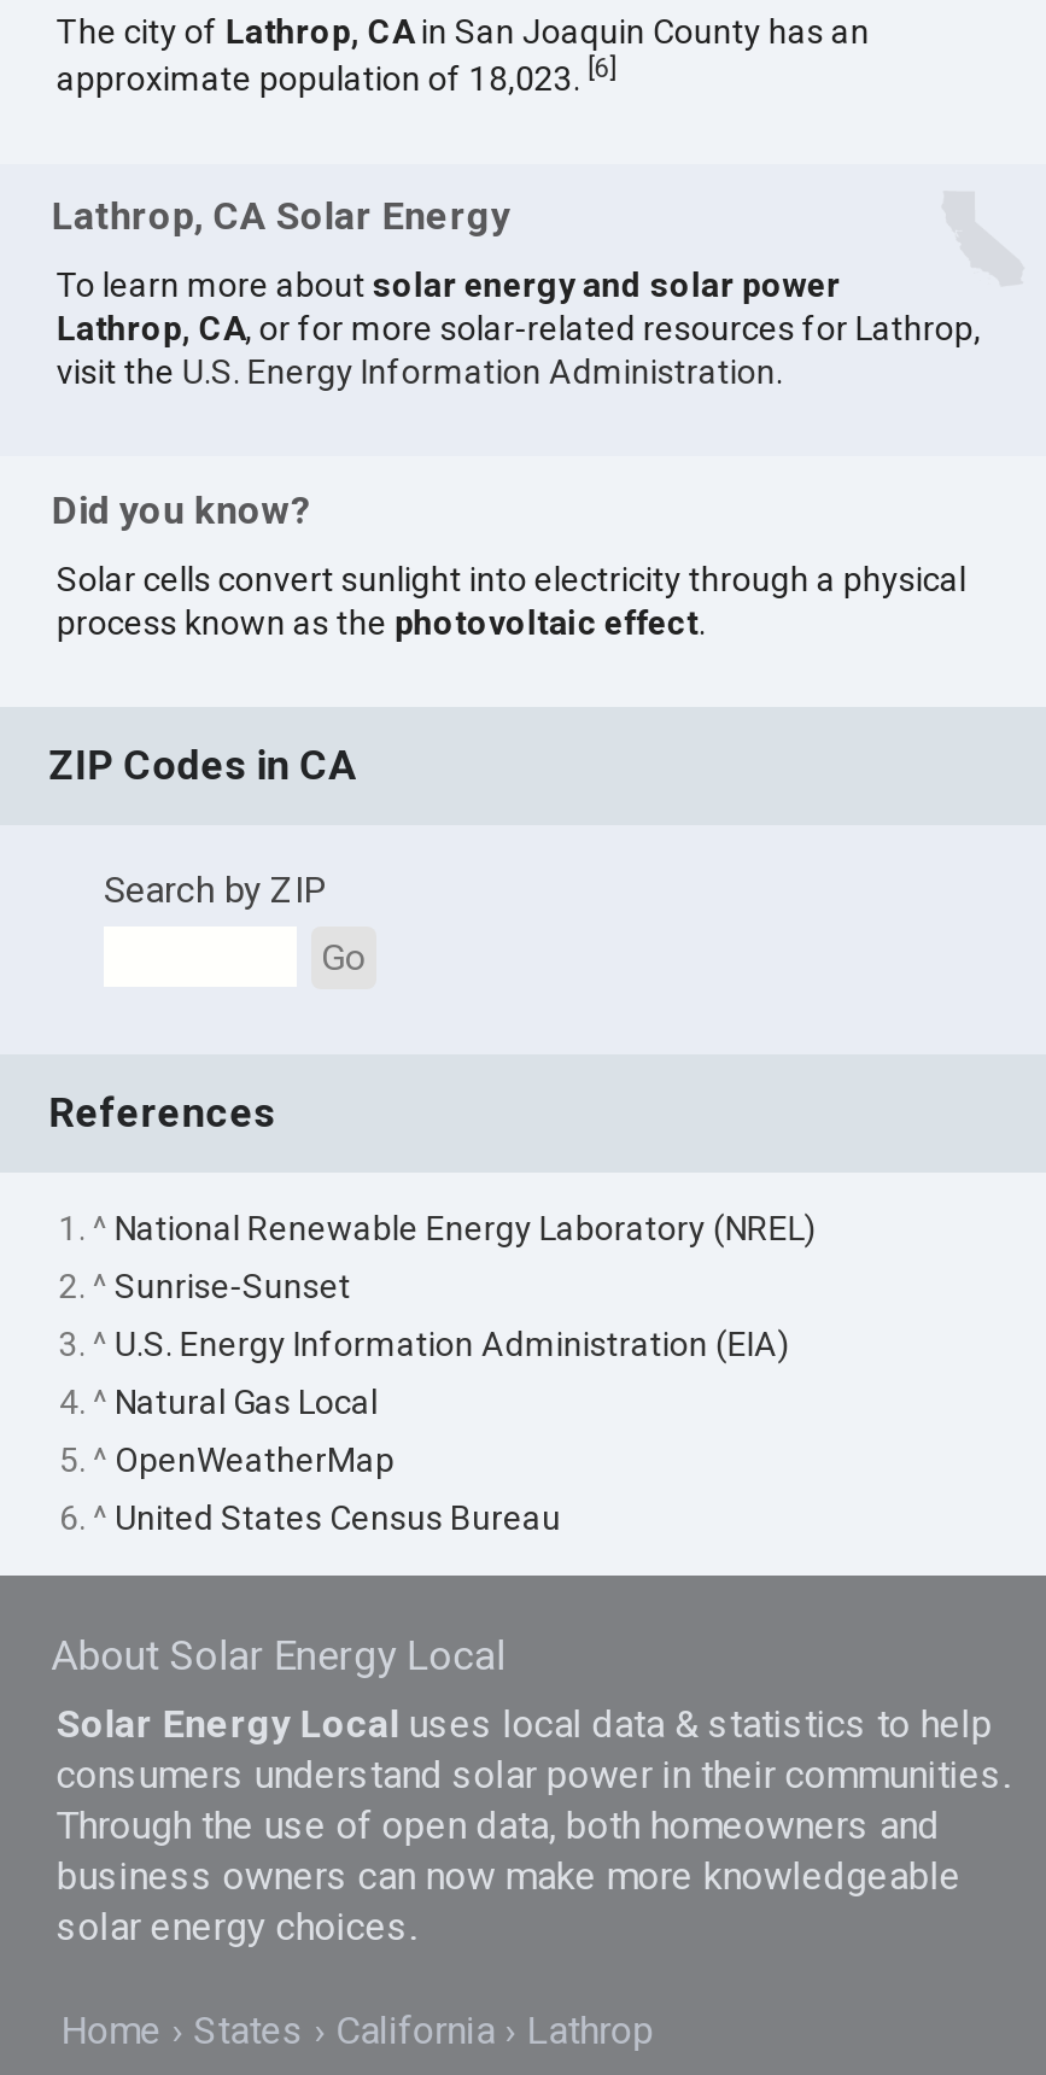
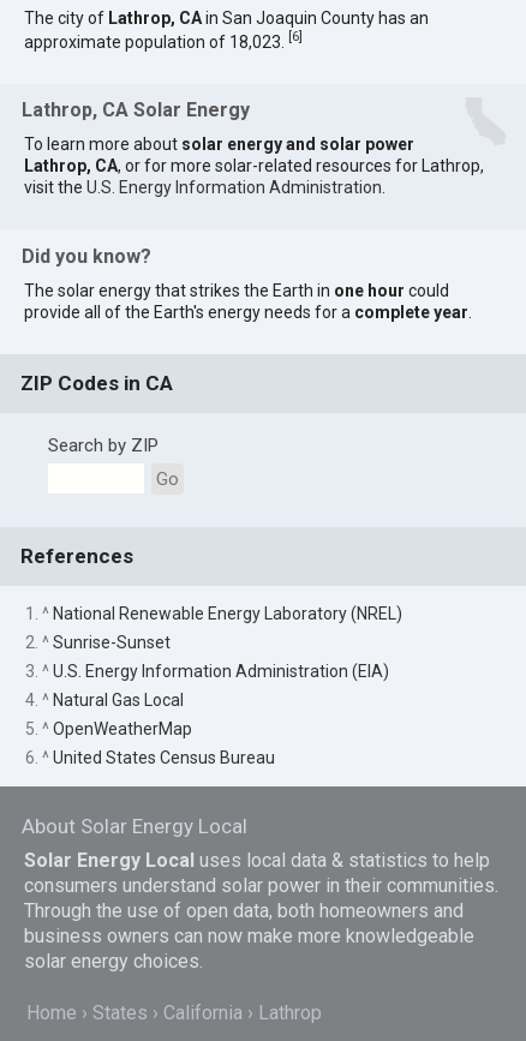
[56,559,966,641] Solar cells convert sunlight into electricity through a physical | process known as the photovoltaic effect. -> [24,280,472,321] The solar energy that strikes the Earth in one hour could | provide all of the Earth's energy needs for a complete year.

